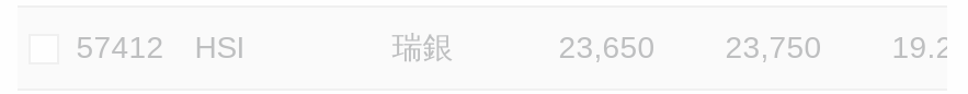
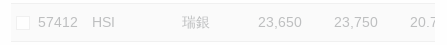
[559,30,953,64] 23,650 23,750 19.2 -> [258,14,438,30] 23,650 23,750 20.7

